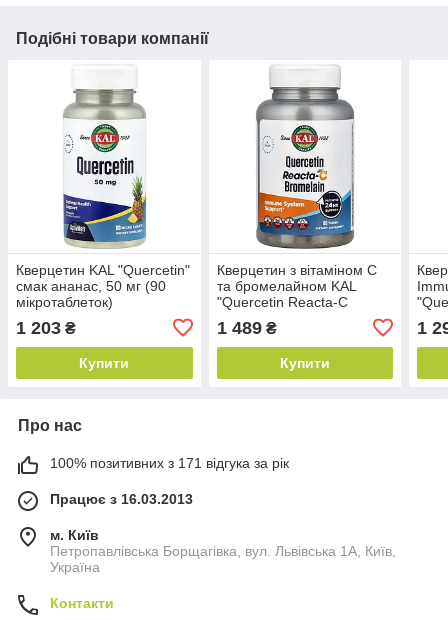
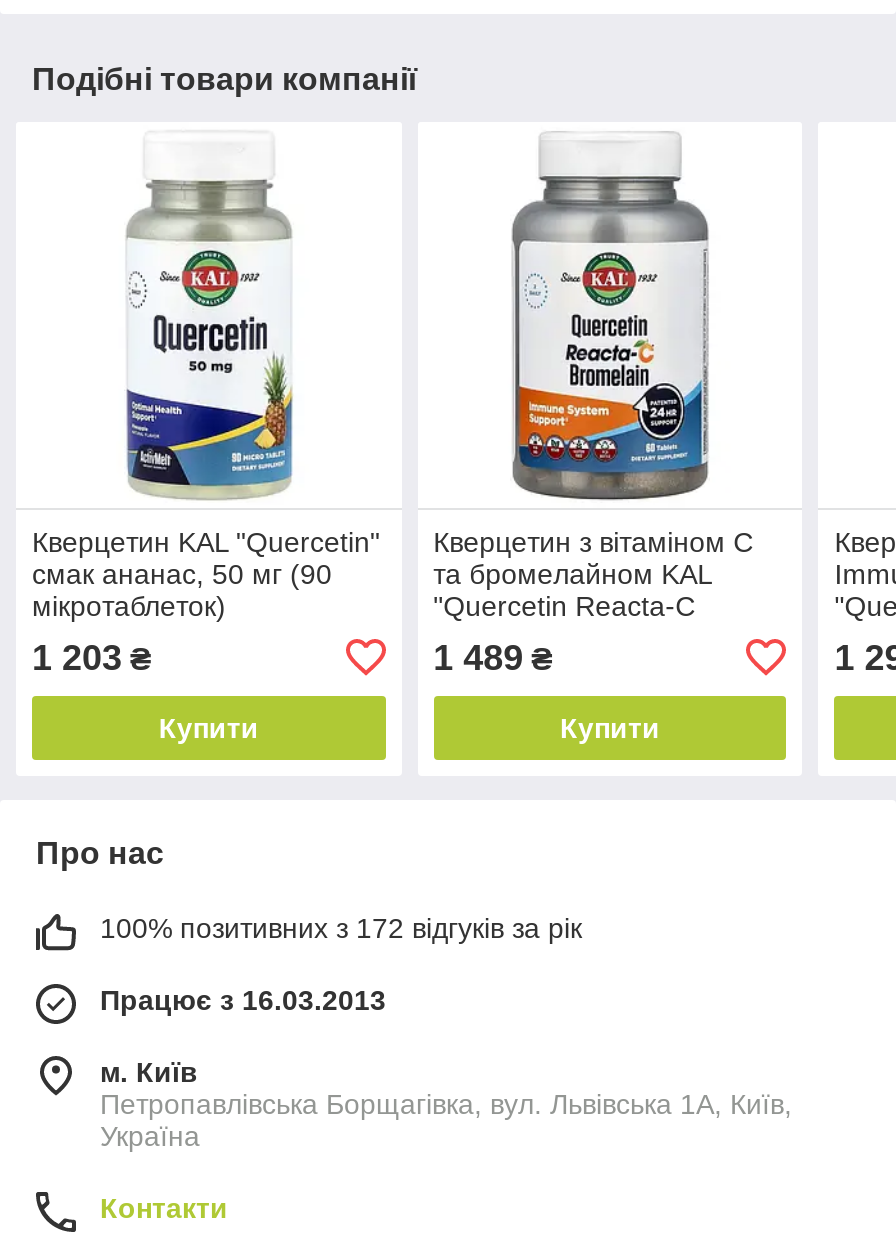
[50,455,289,471] 100% позитивних з 171 відгука за рік -> [100,912,582,944] 100% позитивних з 172 відгуків за рік

